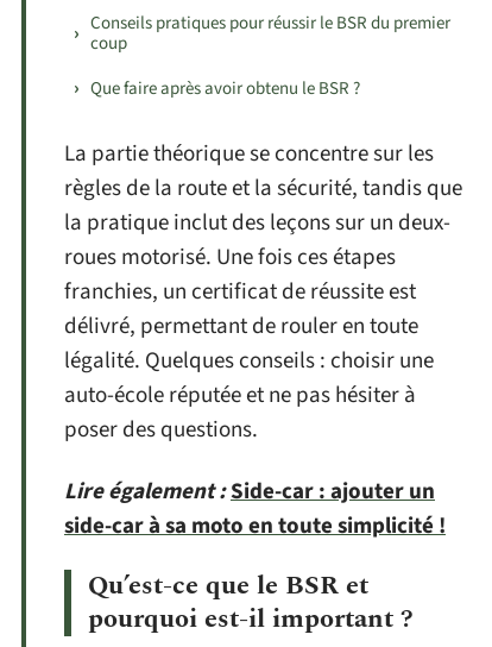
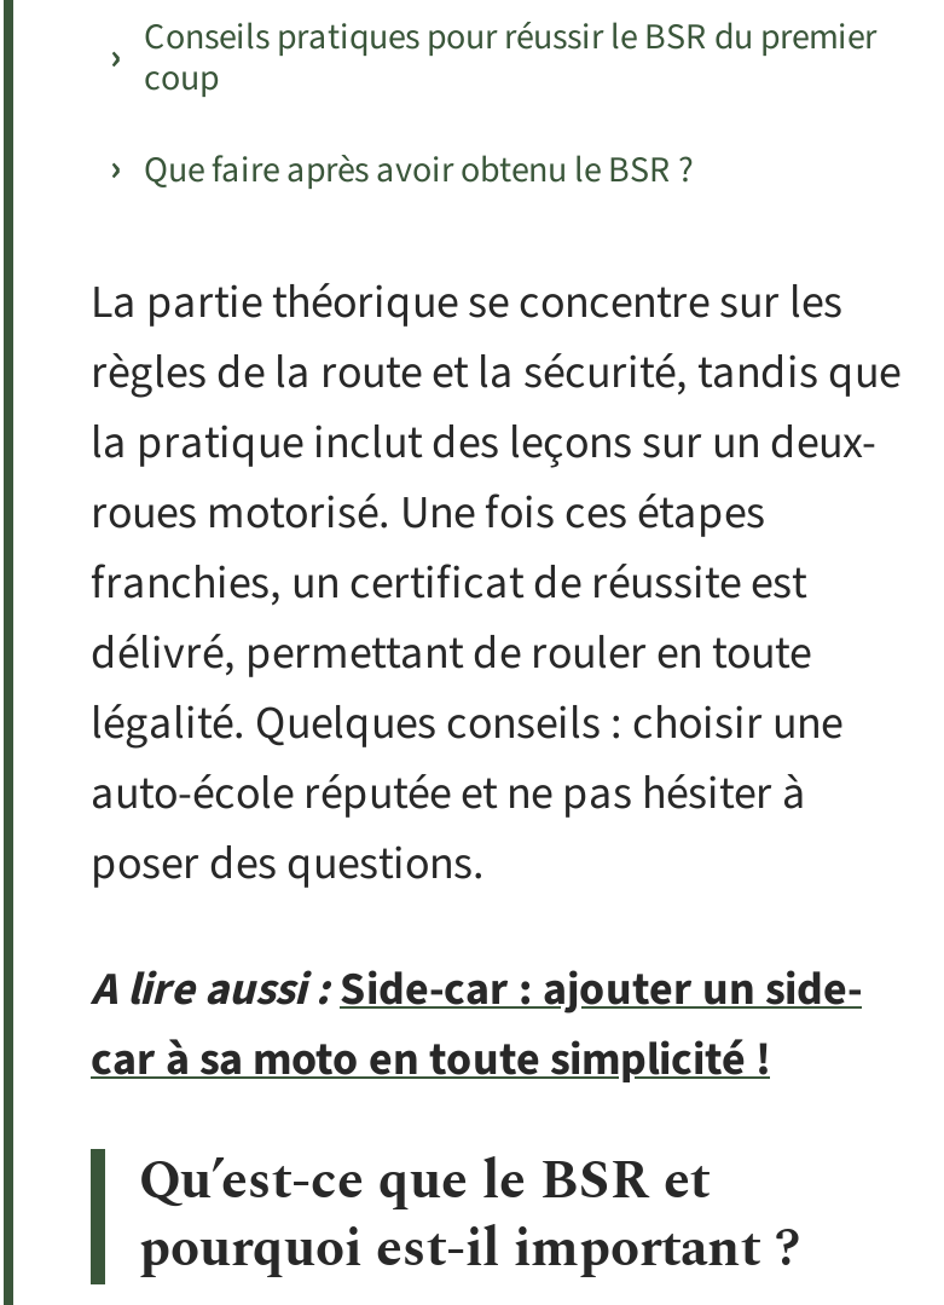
[64,475,446,542] Lire également : Side-car : ajouter un | side-car à sa moto en toute simplicité ! -> [91,957,862,1092] A lire aussi : Side-car : ajouter un side- | car à sa moto en toute simplicité !

